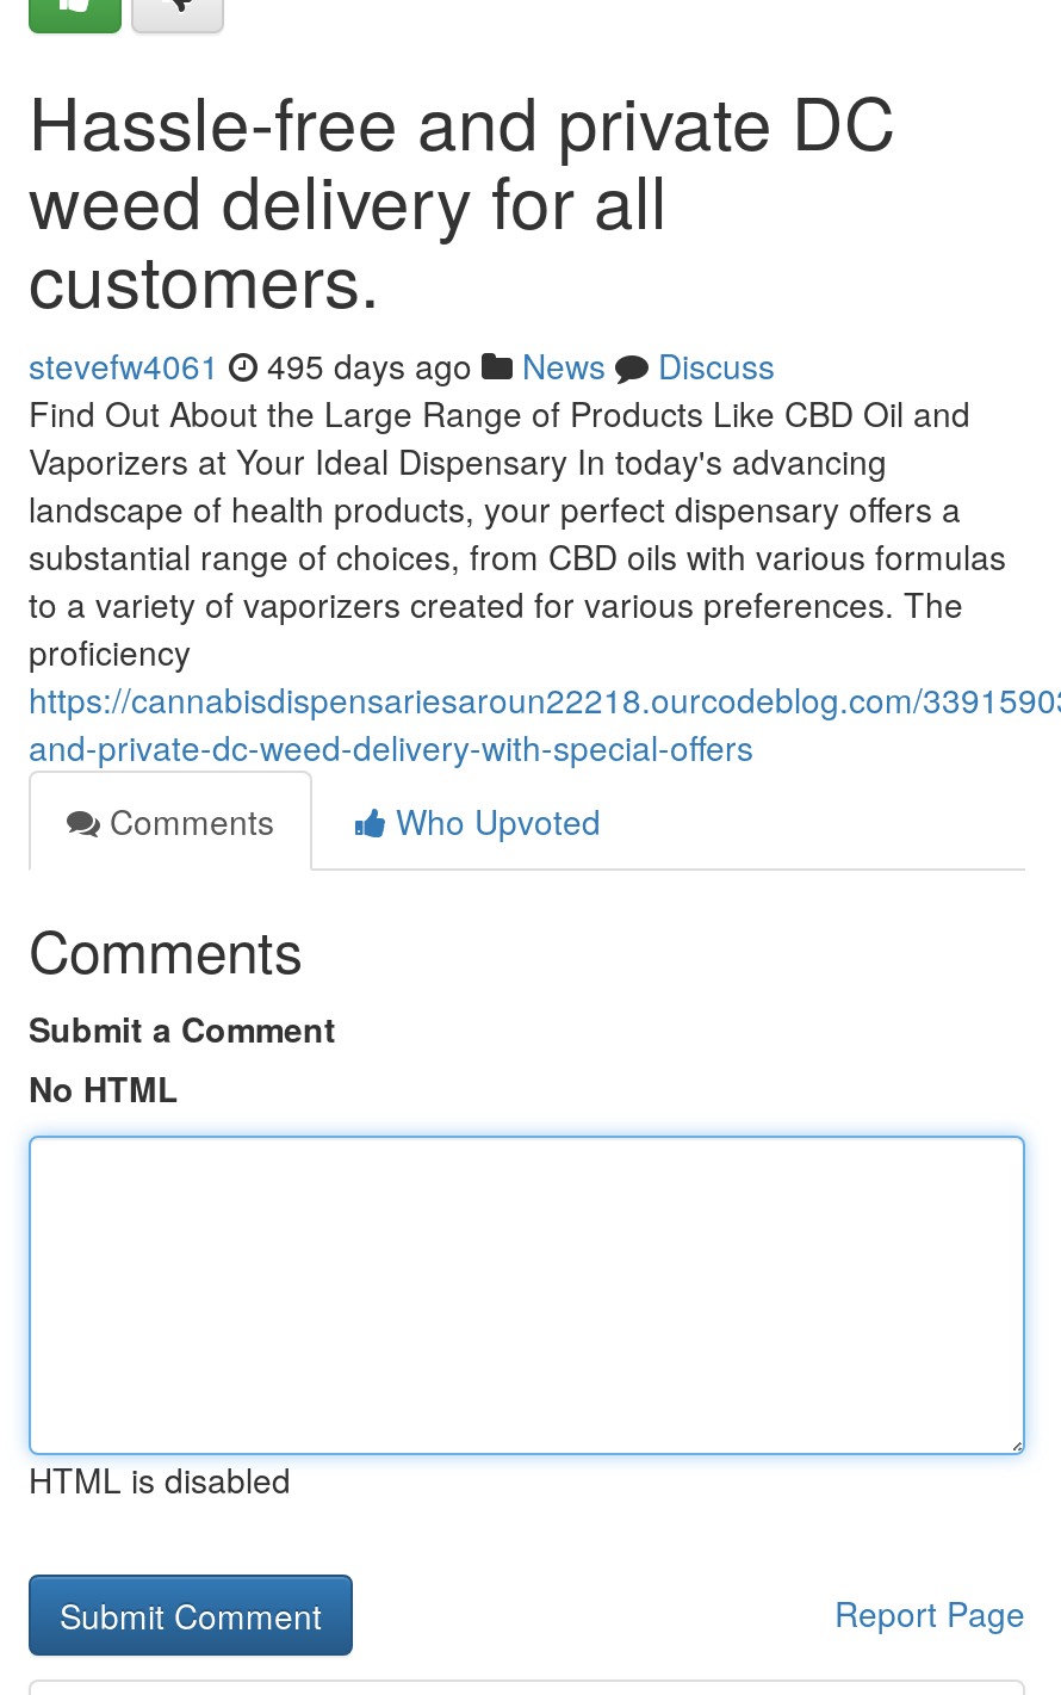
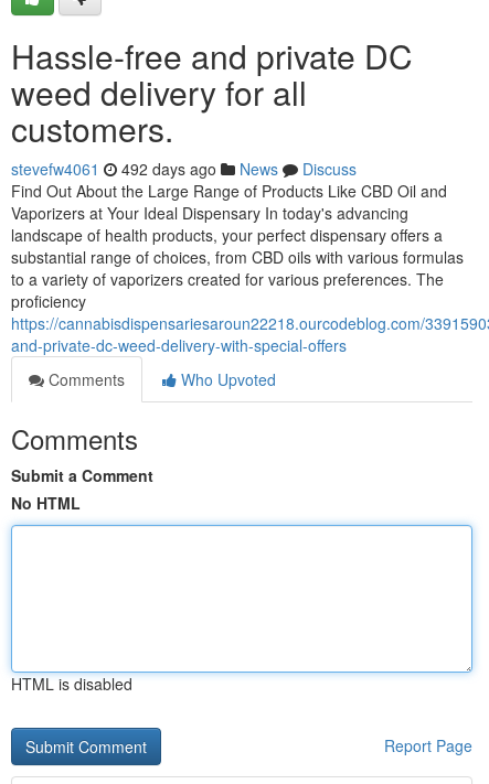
[29,341,775,389] stevefw4061 495 days ago News Discuss -> [11,158,357,180] stevefw4061 492 days ago News Discuss

